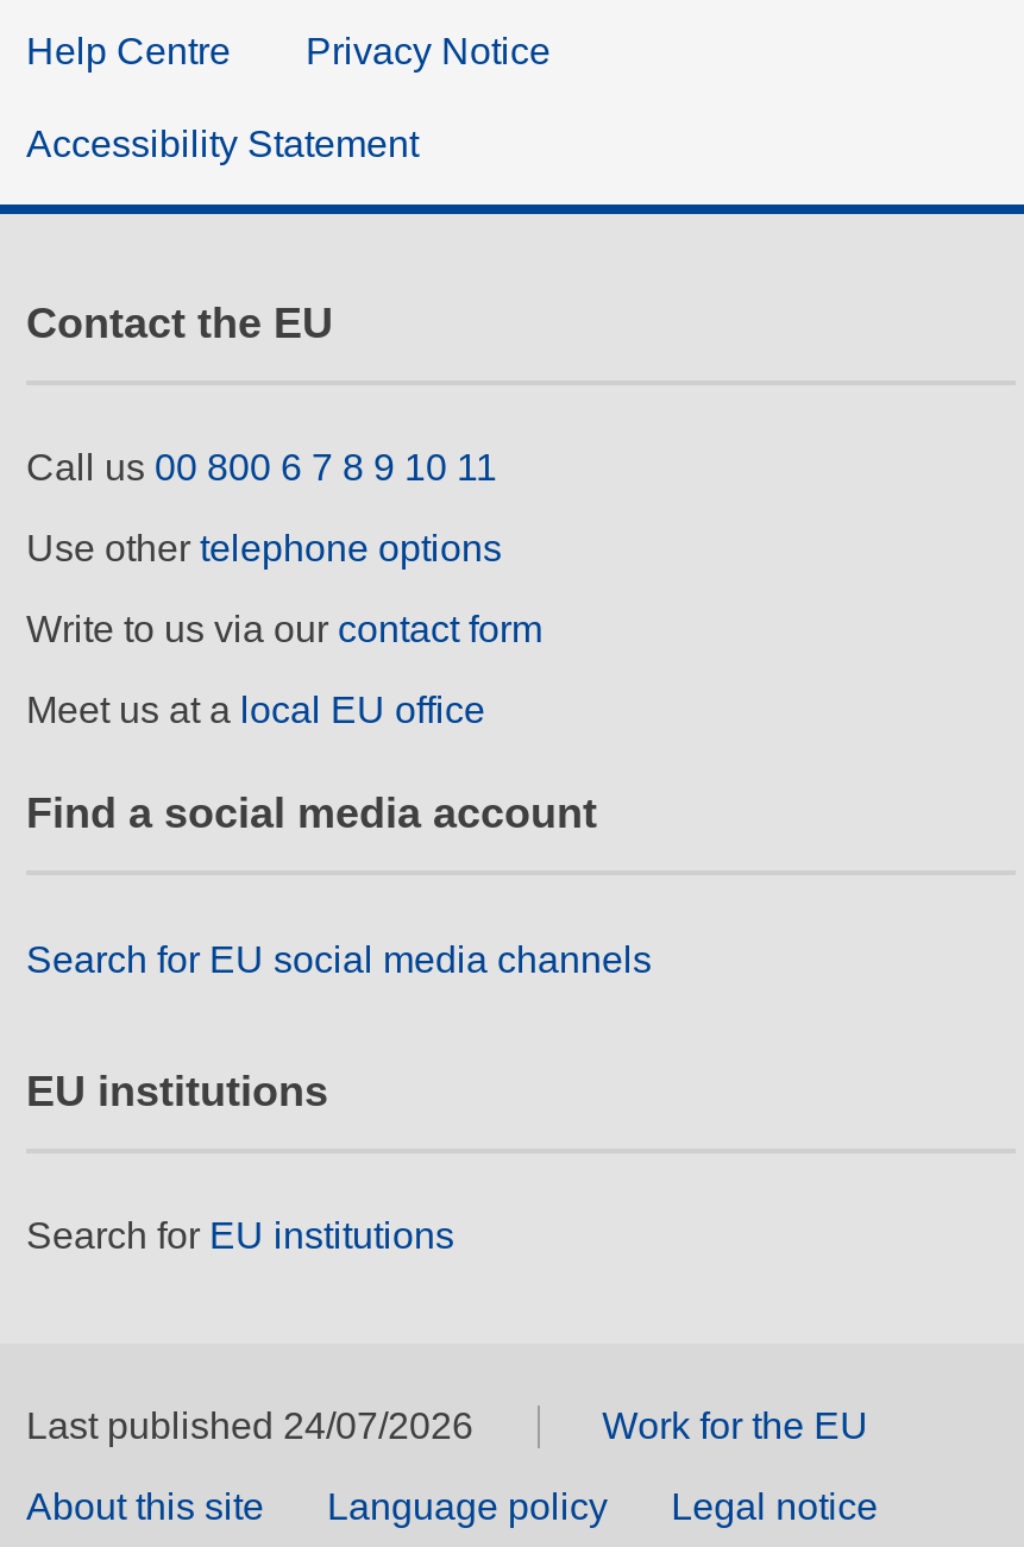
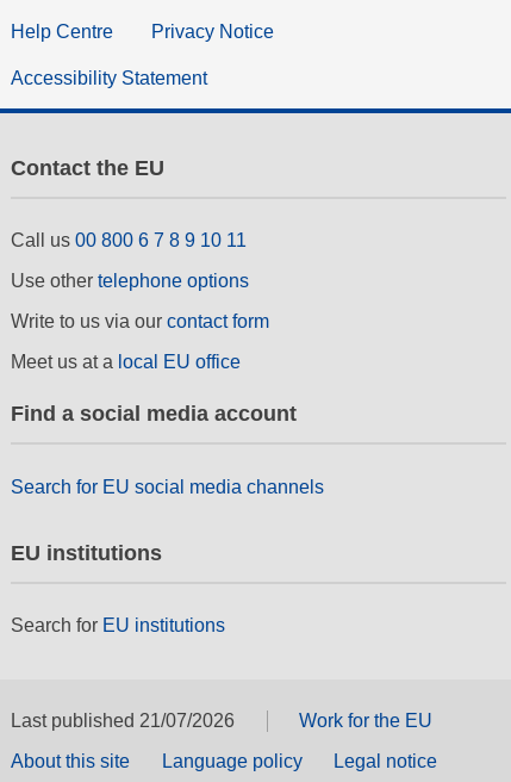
[26,1407,473,1447] Last published 24/07/2026 -> [11,711,235,731] Last published 21/07/2026

